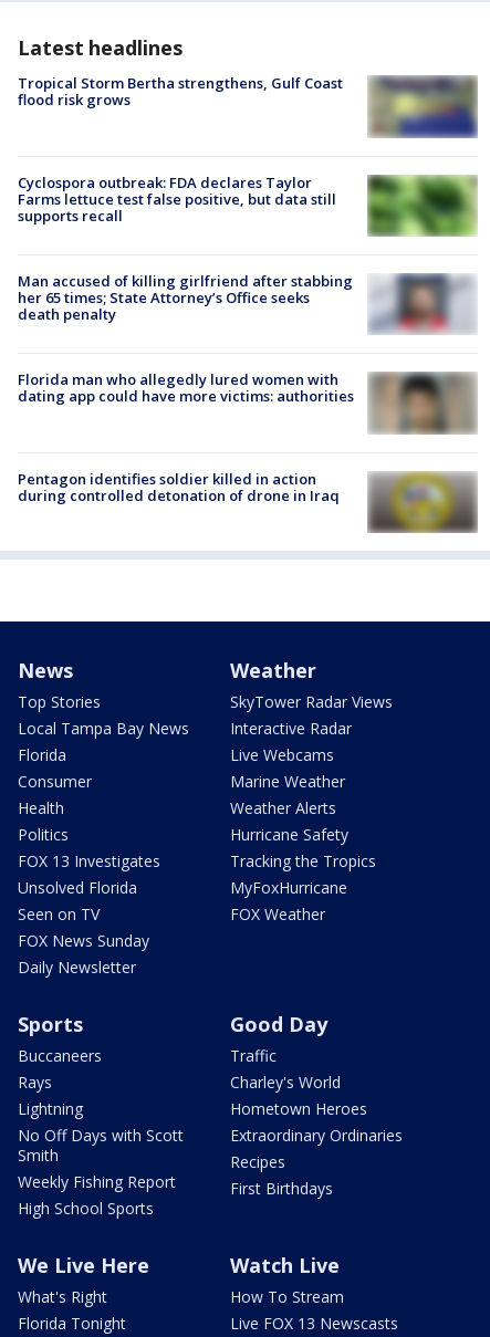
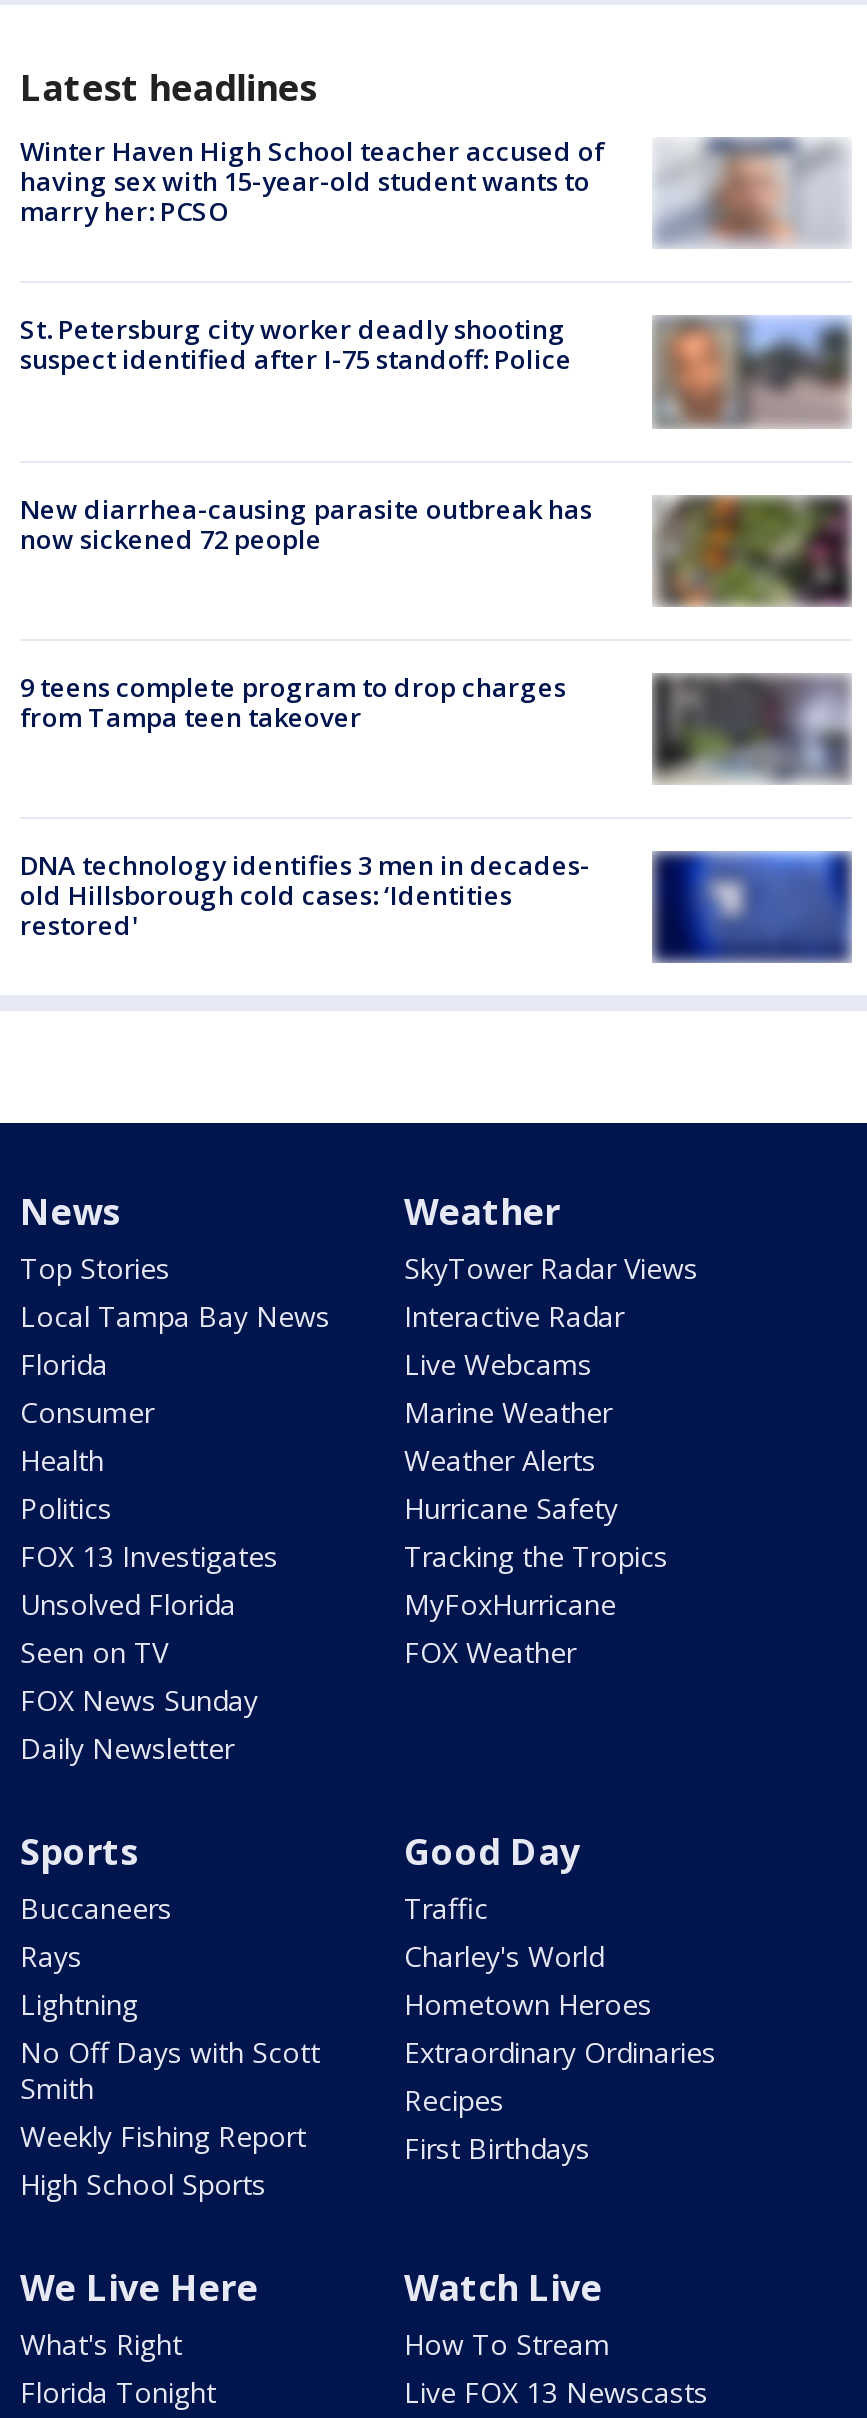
[18,73,478,138] [image] | Tropical Storm Bertha strengthens, Gulf Coast | flood risk grows -> [20,134,850,249] [image] | Winter Haven High School teacher accused of | having sex with 15-year-old student wants to | marry her: PCSO
[18,172,336,225] Cyclospora outbreak: FDA declares Taylor | Farms lettuce test false positive, but data still | supports recall -> [20,312,572,378] St. Petersburg city worker deadly shooting | suspect identified after I-75 standoff: Police
[368,175,478,237] [image] -> [654,315,852,429] [image]
[18,271,477,334] [image] | Man accused of killing girlfriend after stabbing | her 65 times; State Attorney’s Office seeks | death penalty -> [20,491,852,607] [image] | New diarrhea-causing parasite outbreak has | now sickened 72 people
[18,369,354,406] Florida man who allegedly lured women with | dating app could have more victims: authorities -> [20,669,566,735] 9 teens complete program to drop charges | from Tampa teen takeover
[368,374,476,435] [image] -> [652,675,850,785] [image]
[18,468,478,533] [image] | Pentagon identifies soldier killed in action | during controlled detonation of drone in Iraq -> [20,847,852,963] [image] | DNA technology identifies 3 men in decades- | old Hillsborough cold cases: ‘Identities | restored'

